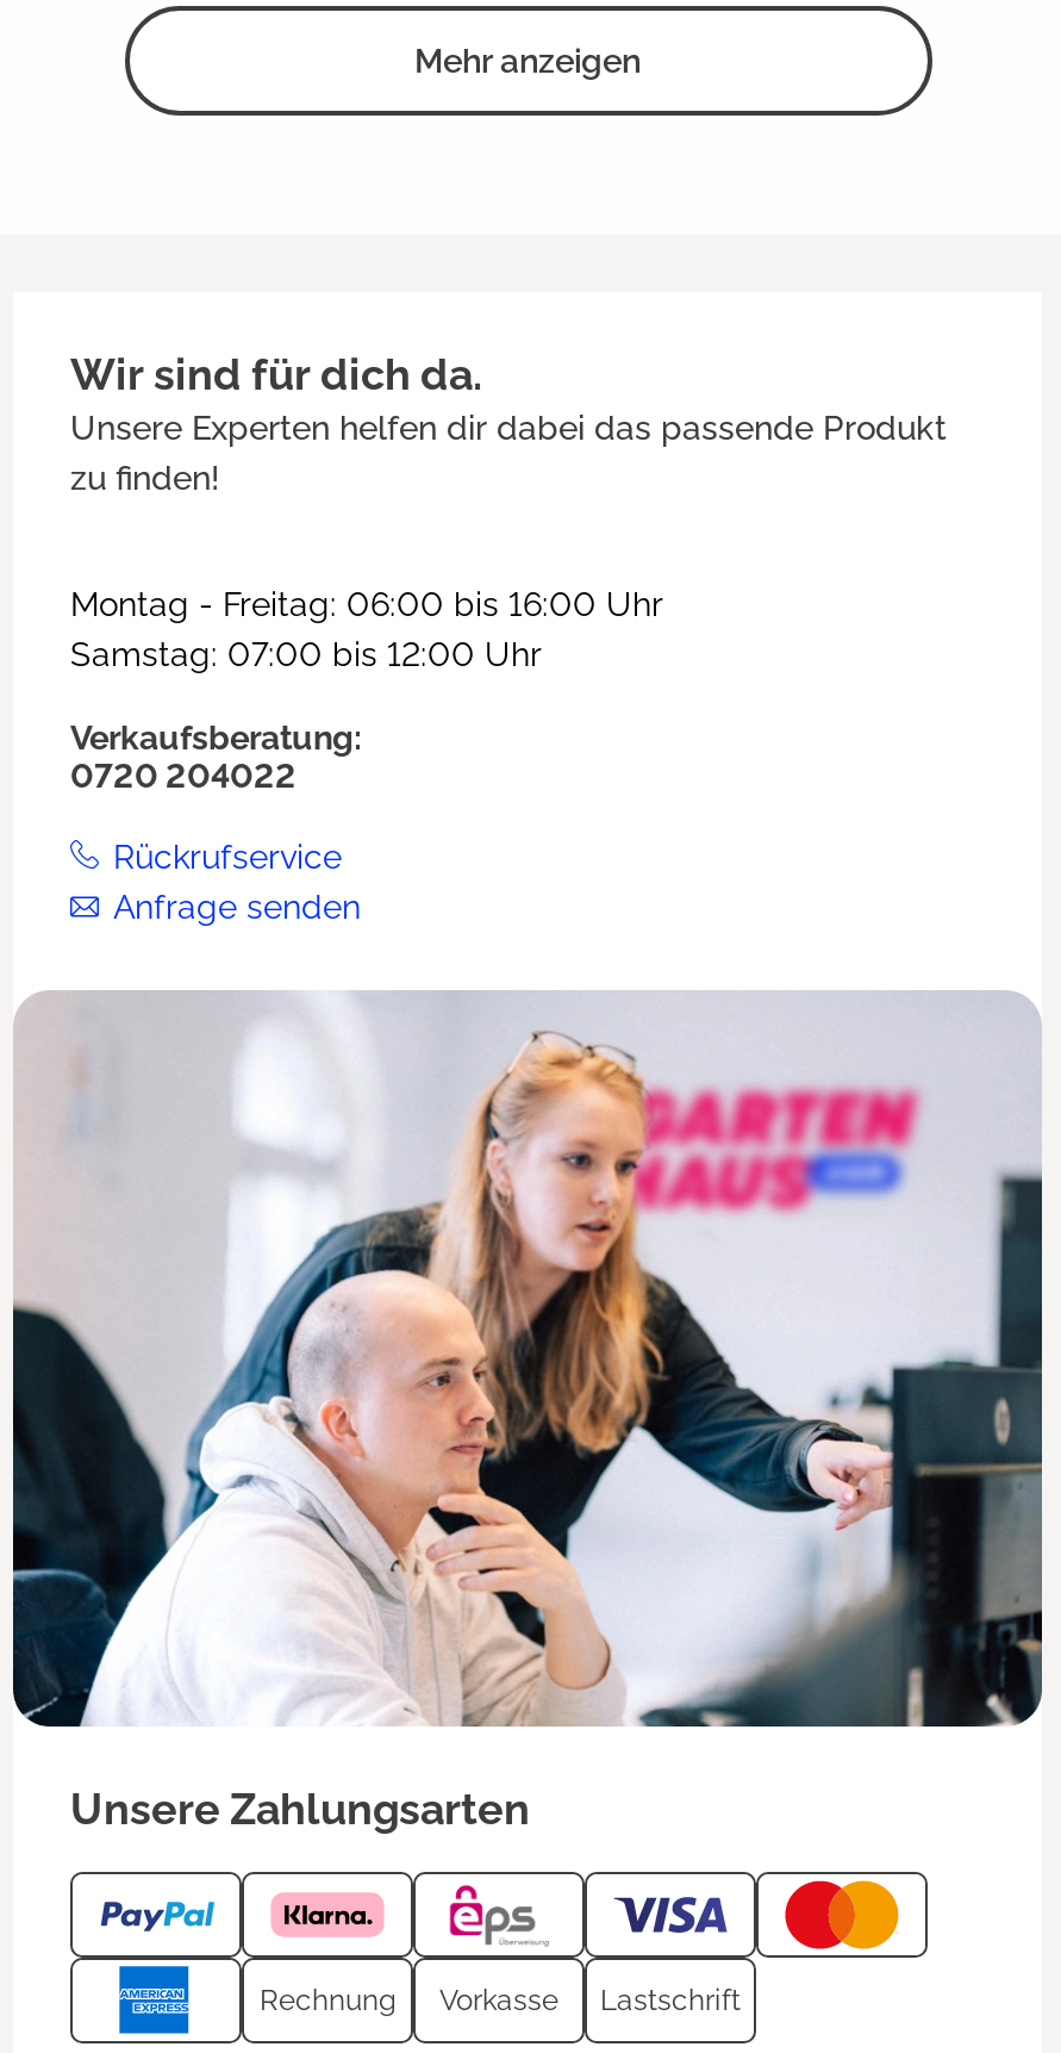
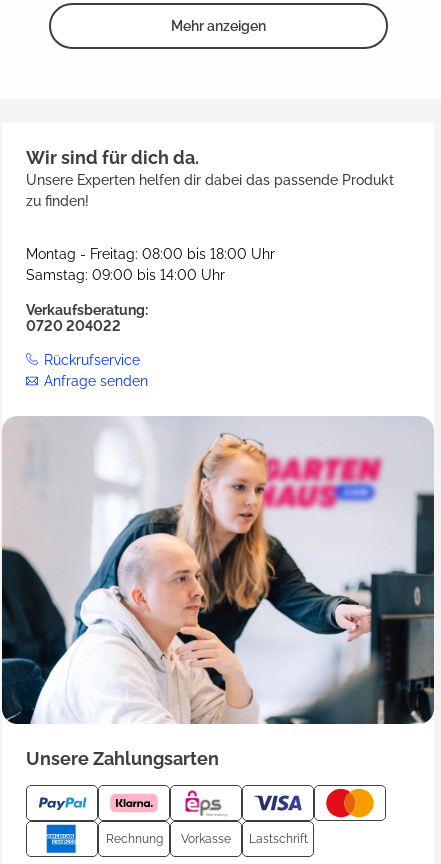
[70,586,663,624] Montag - Freitag: 06:00 bis 16:00 Uhr -> [26,246,275,262] Montag - Freitag: 08:00 bis 18:00 Uhr
[70,636,542,674] Samstag: 07:00 bis 12:00 Uhr -> [26,267,225,283] Samstag: 09:00 bis 14:00 Uhr

